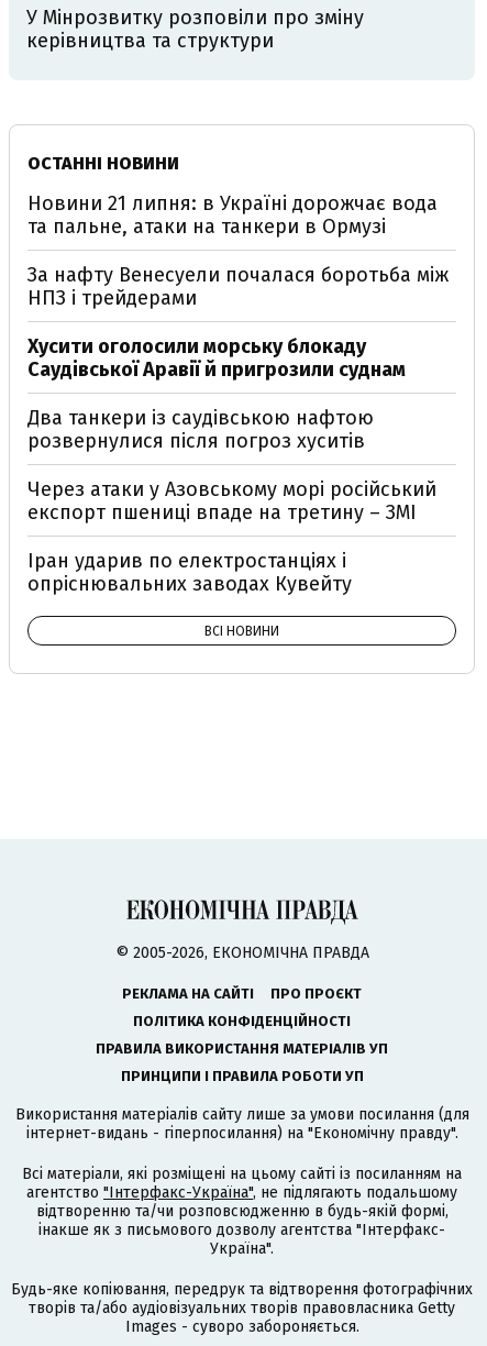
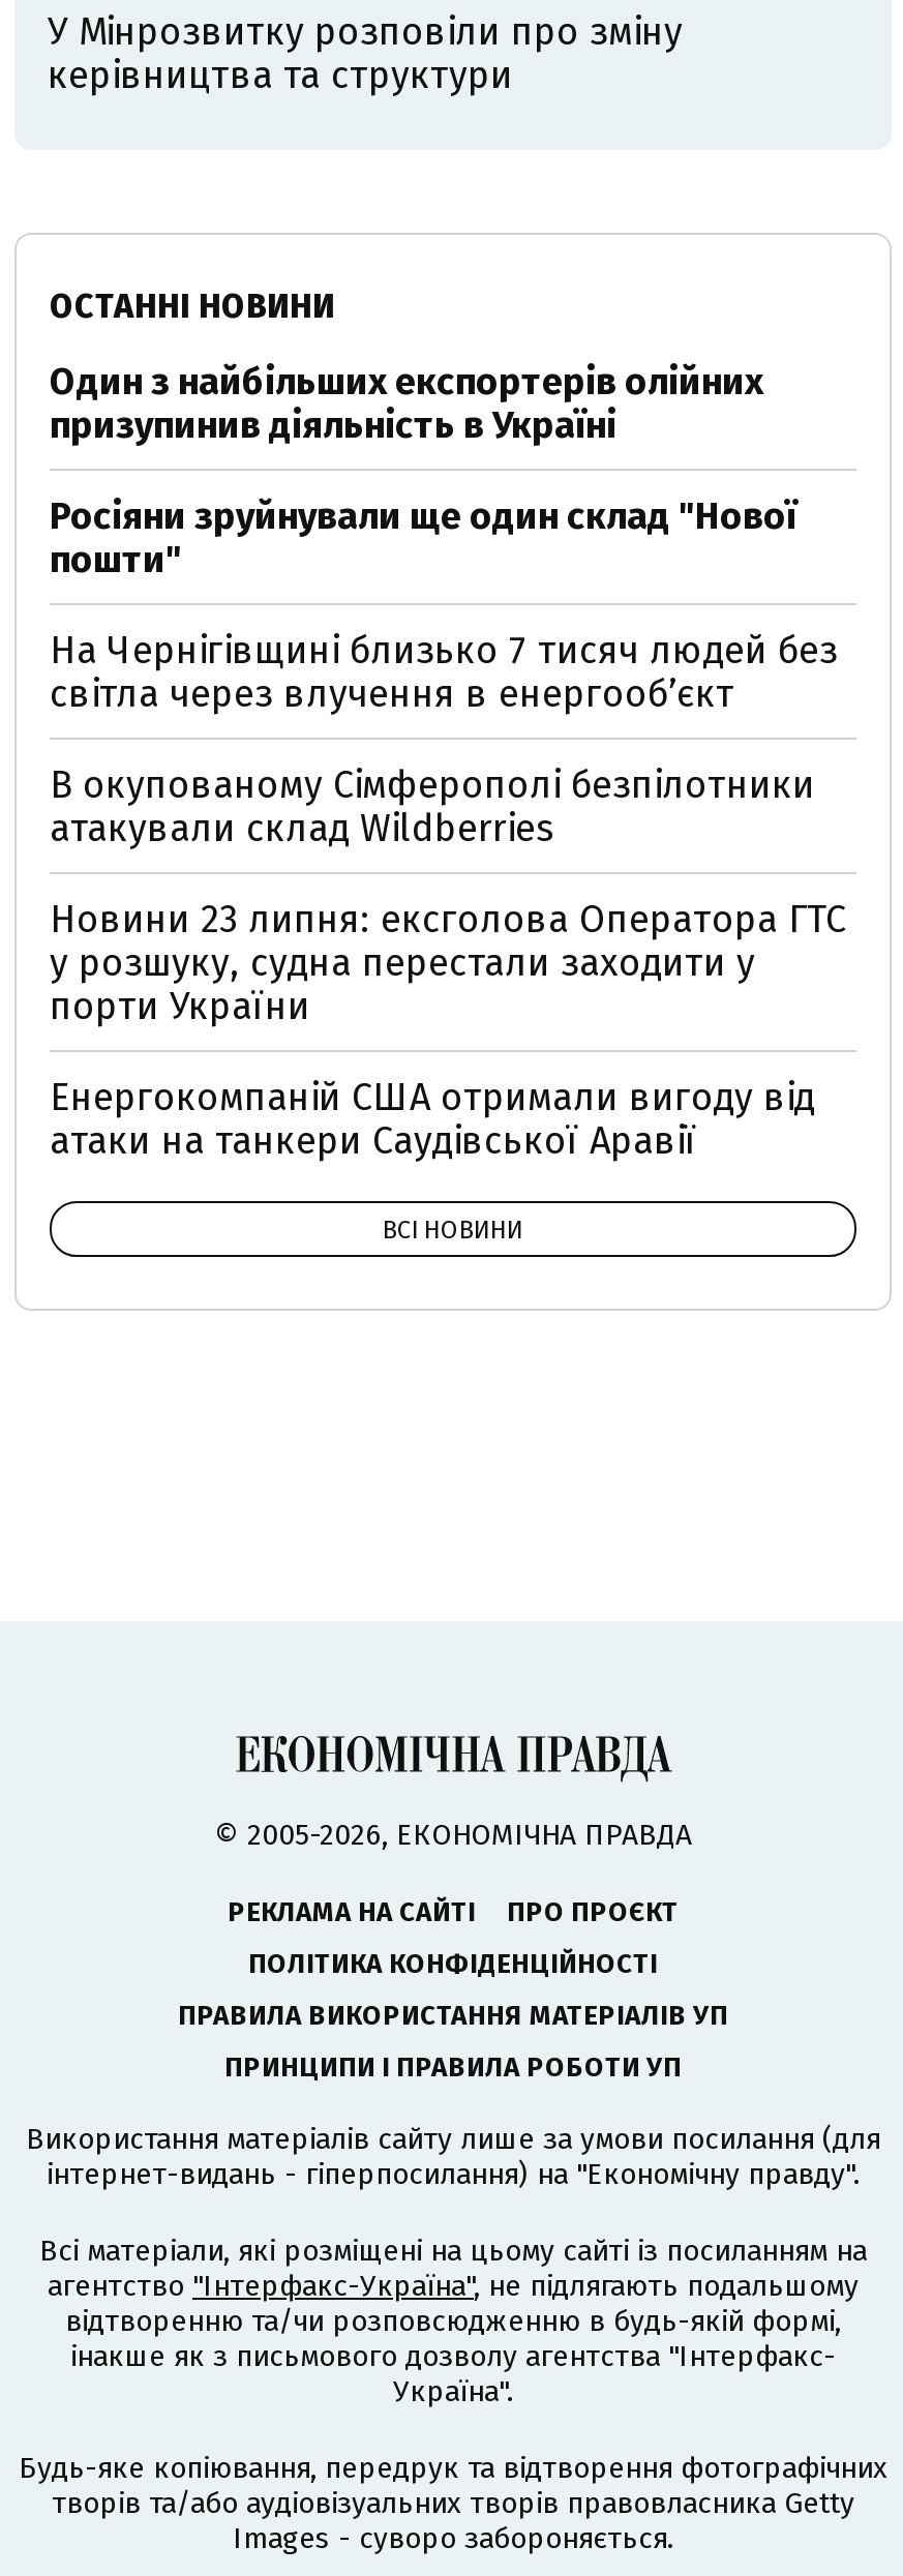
[27,191,438,239] Новини 21 липня: в Україні дорожчає вода | та пальне, атаки на танкери в Ормузі -> [50,359,763,448] Один з найбільших експортерів олійних | призупинив діяльність в Україні
[27,263,449,310] За нафту Венесуели почалася боротьба між | НПЗ і трейдерами -> [50,493,796,582] Росіяни зруйнували ще один склад "Нової | пошти"
[27,334,406,382] Хусити оголосили морську блокаду | Саудівської Аравії й пригрозили суднам -> [50,628,838,717] На Чернігівщині близько 7 тисяч людей без | світла через влучення в енергообʼєкт
[27,406,374,453] Два танкери із саудівською нафтою | розвернулися після погроз хуситів -> [50,762,815,851] В окупованому Сімферополі безпілотники | атакували склад Wildberries
[27,477,436,525] Через атаки у Азовському морі російський | експорт пшениці впаде на третину – ЗМІ -> [50,897,846,1029] Новини 23 липня: ексголова Оператора ГТС | у розшуку, судна перестали заходити у | порти України
[27,549,352,596] Іран ударив по електростанціях і | опріснювальних заводах Кувейту -> [50,1075,815,1164] Енергокомпаній США отримали вигоду від | атаки на танкери Саудівської Аравії

